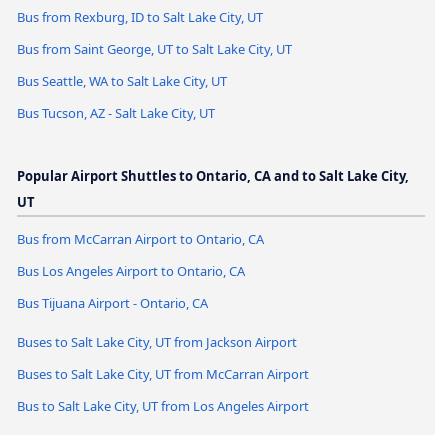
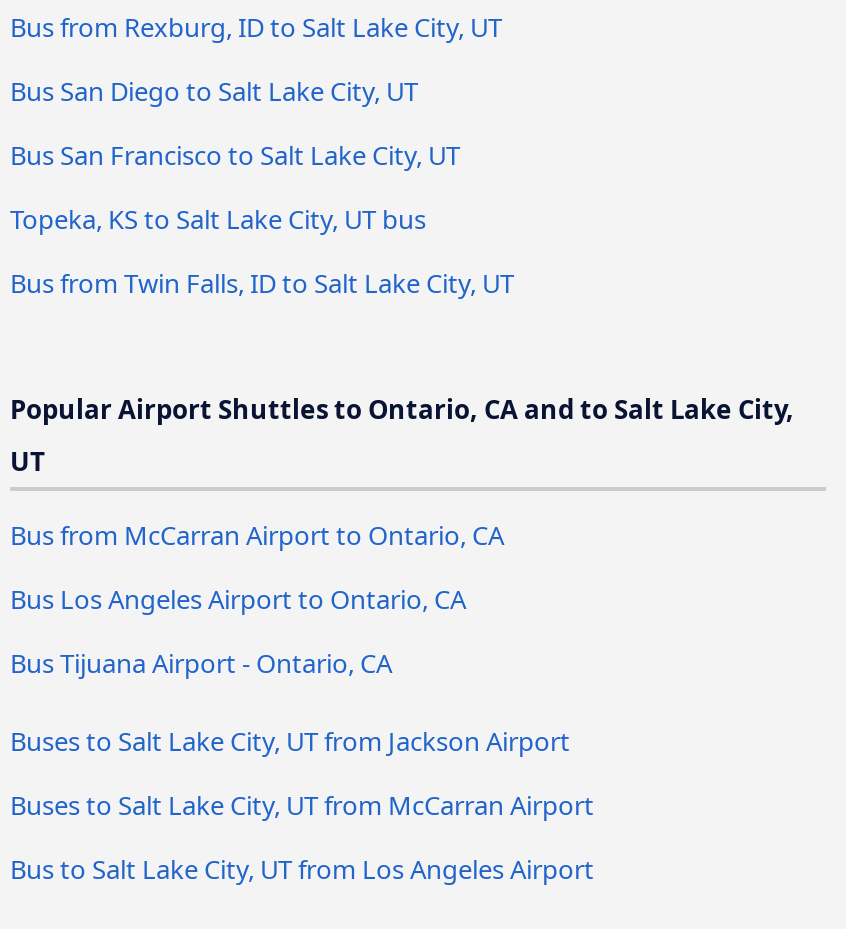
[17,40,292,122] Bus from Saint George, UT to Salt Lake City, UT | Bus Seattle, WA to Salt Lake City, UT | Bus Tucson, AZ - Salt Lake City, UT -> [10,74,514,301] Bus San Diego to Salt Lake City, UT | Bus San Francisco to Salt Lake City, UT | Topeka, KS to Salt Lake City, UT bus | Bus from Twin Falls, ID to Salt Lake City, UT

